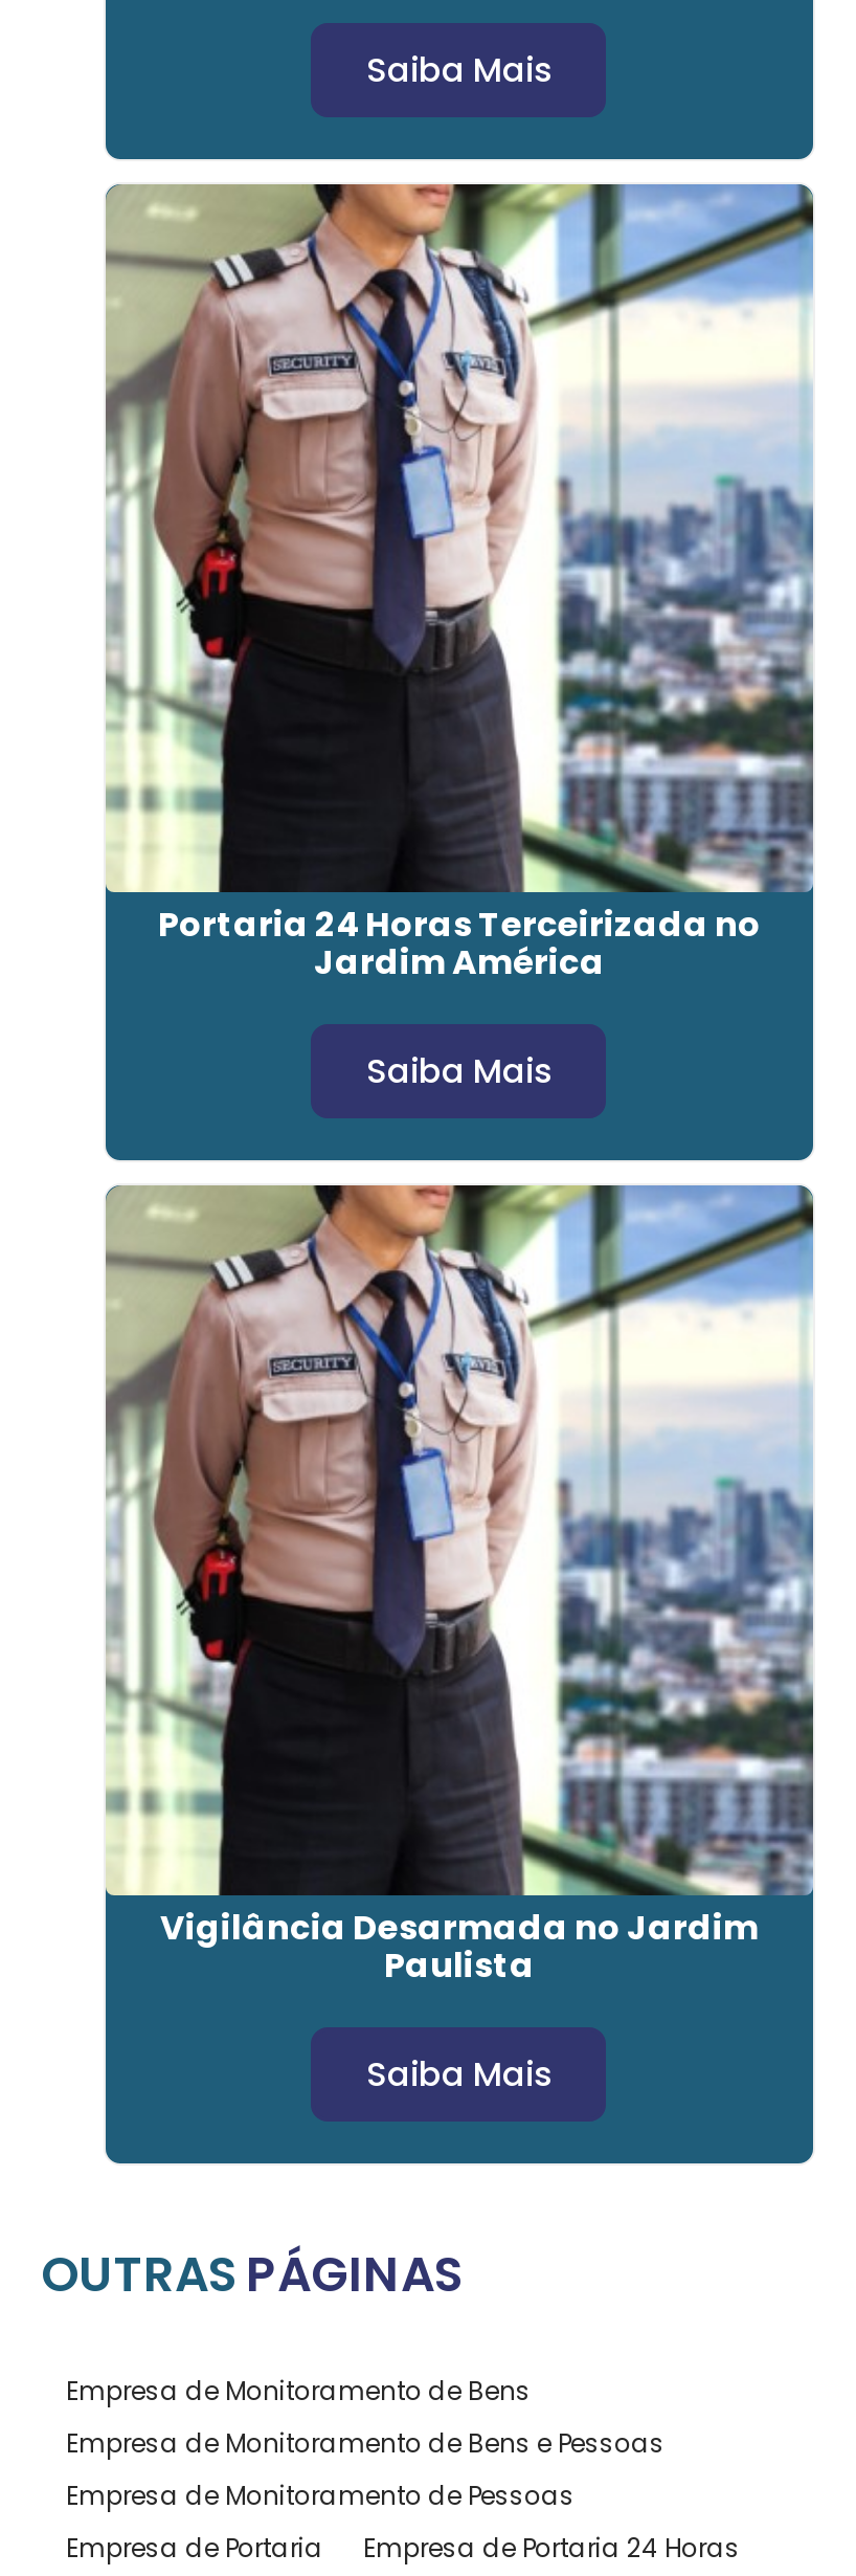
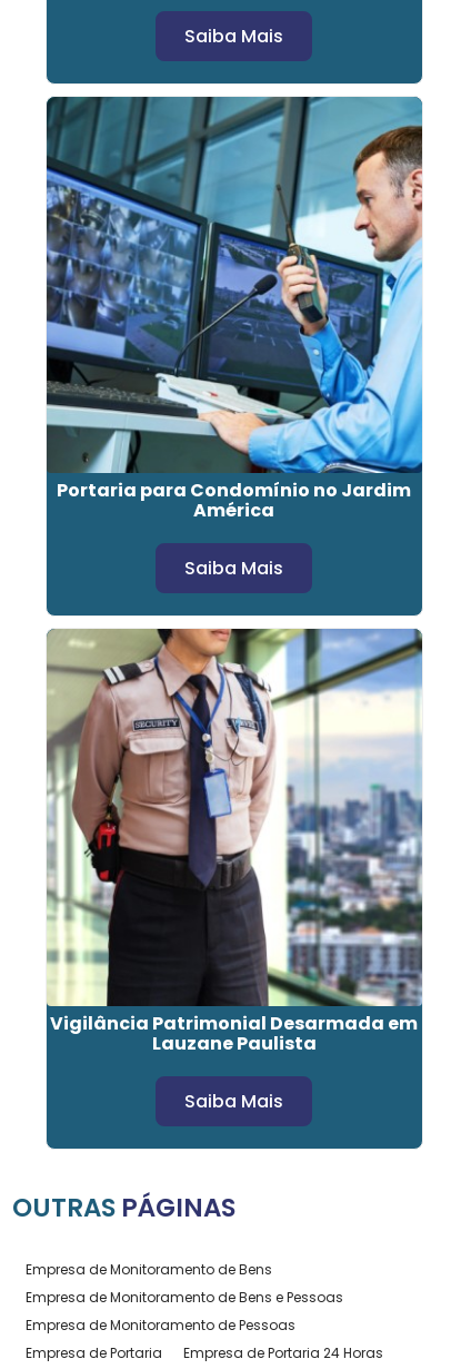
[104,182,815,987] [image] | Portaria 24 Horas Terceirizada no | Jardim América -> [46,96,423,524] [image] | Portaria para Condomínio no Jardim | América
[160,1903,759,1989] Vigilância Desarmada no Jardim | Paulista -> [51,1010,418,1056] Vigilância Patrimonial Desarmada em | Lauzane Paulista

